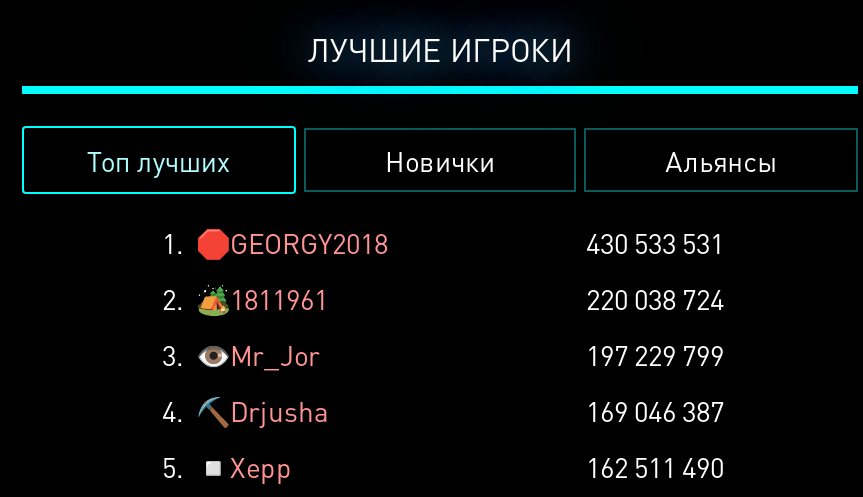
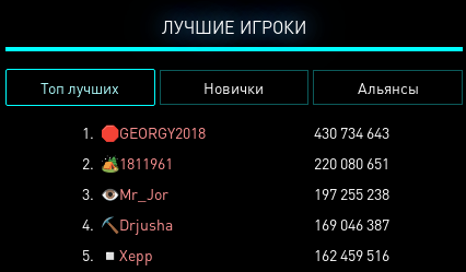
[586,224,724,260] 430 533 531 -> [314,122,389,142] 430 734 643
[586,280,724,316] 220 038 724 -> [314,153,389,173] 220 080 651
[586,336,724,372] 197 229 799 -> [314,184,389,203] 197 255 238
[586,448,724,484] 162 511 490 -> [314,245,389,264] 162 459 516

